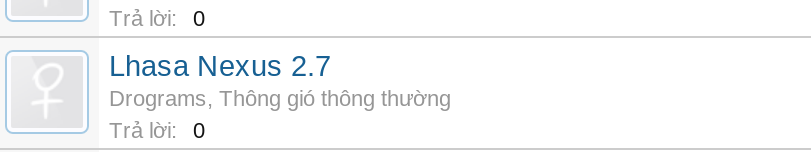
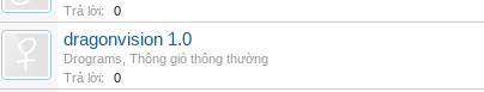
[109,50,331,82] Lhasa Nexus 2.7 -> [63,30,192,49] dragonvision 1.0

